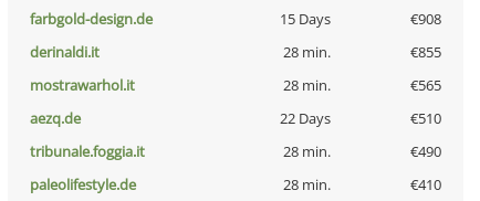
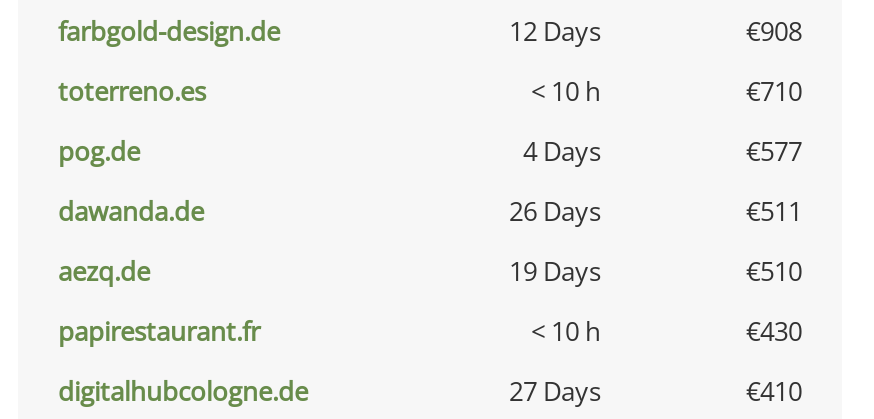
[279,9,330,29] 15 Days -> [509,13,601,49] 12 Days
[30,42,441,95] derinaldi.it | 28 min. | €855 | mostrawarhol.it | 28 min. | €565 -> [58,73,802,229] toterreno.es | < 10 h | €710 | pog.de | 4 Days | €577 | dawanda.de | 26 Days | €511
[279,108,330,128] 22 Days -> [509,253,601,289] 19 Days
[30,141,441,161] tribunale.foggia.it | 28 min. | €490 -> [58,313,802,349] papirestaurant.fr | < 10 h | €430
[30,174,330,194] paleolifestyle.de | 28 min. -> [58,373,601,409] digitalhubcologne.de | 27 Days

